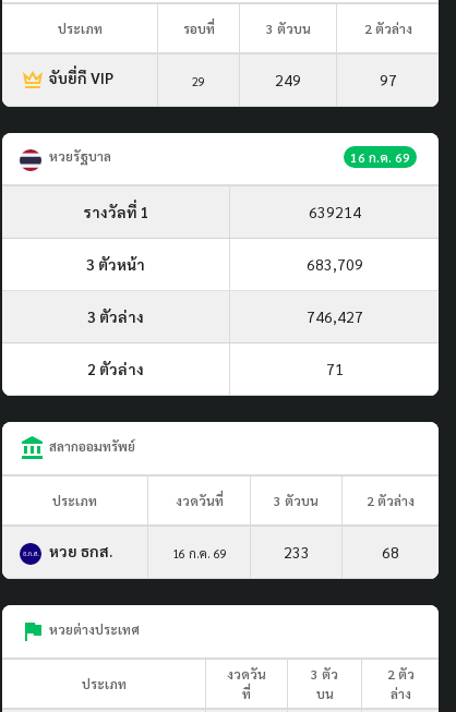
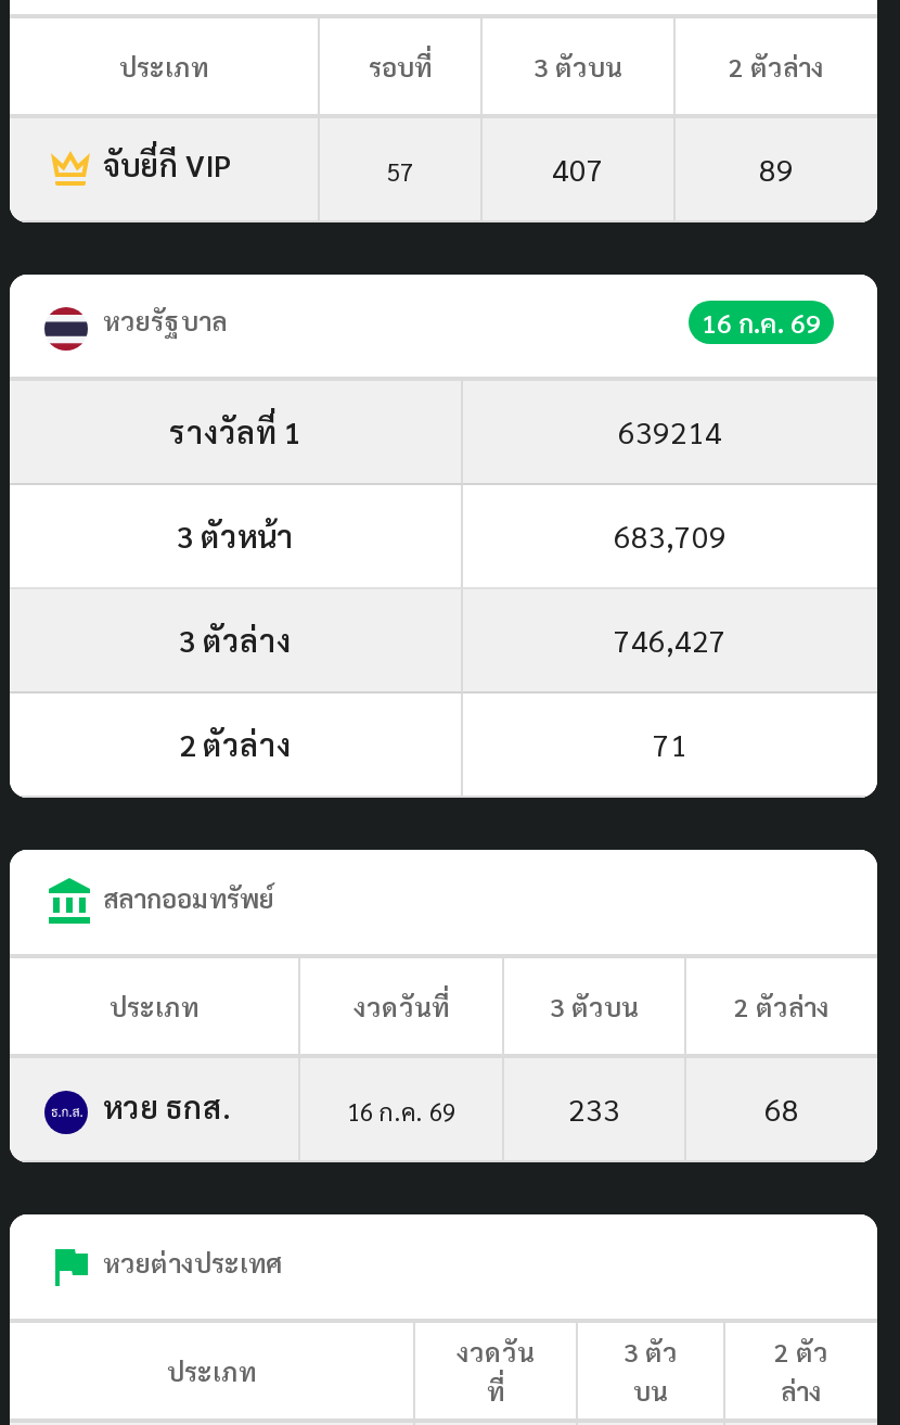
[192,73,205,89] 29 -> [387,155,413,187] 57
[275,70,301,89] 249 -> [552,148,604,187] 407
[379,70,397,89] 97 -> [759,148,794,187] 89

